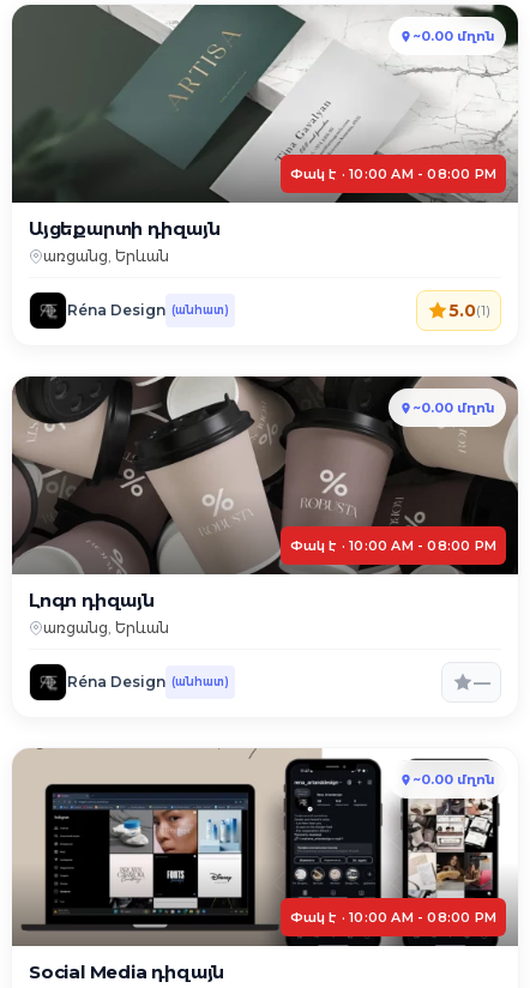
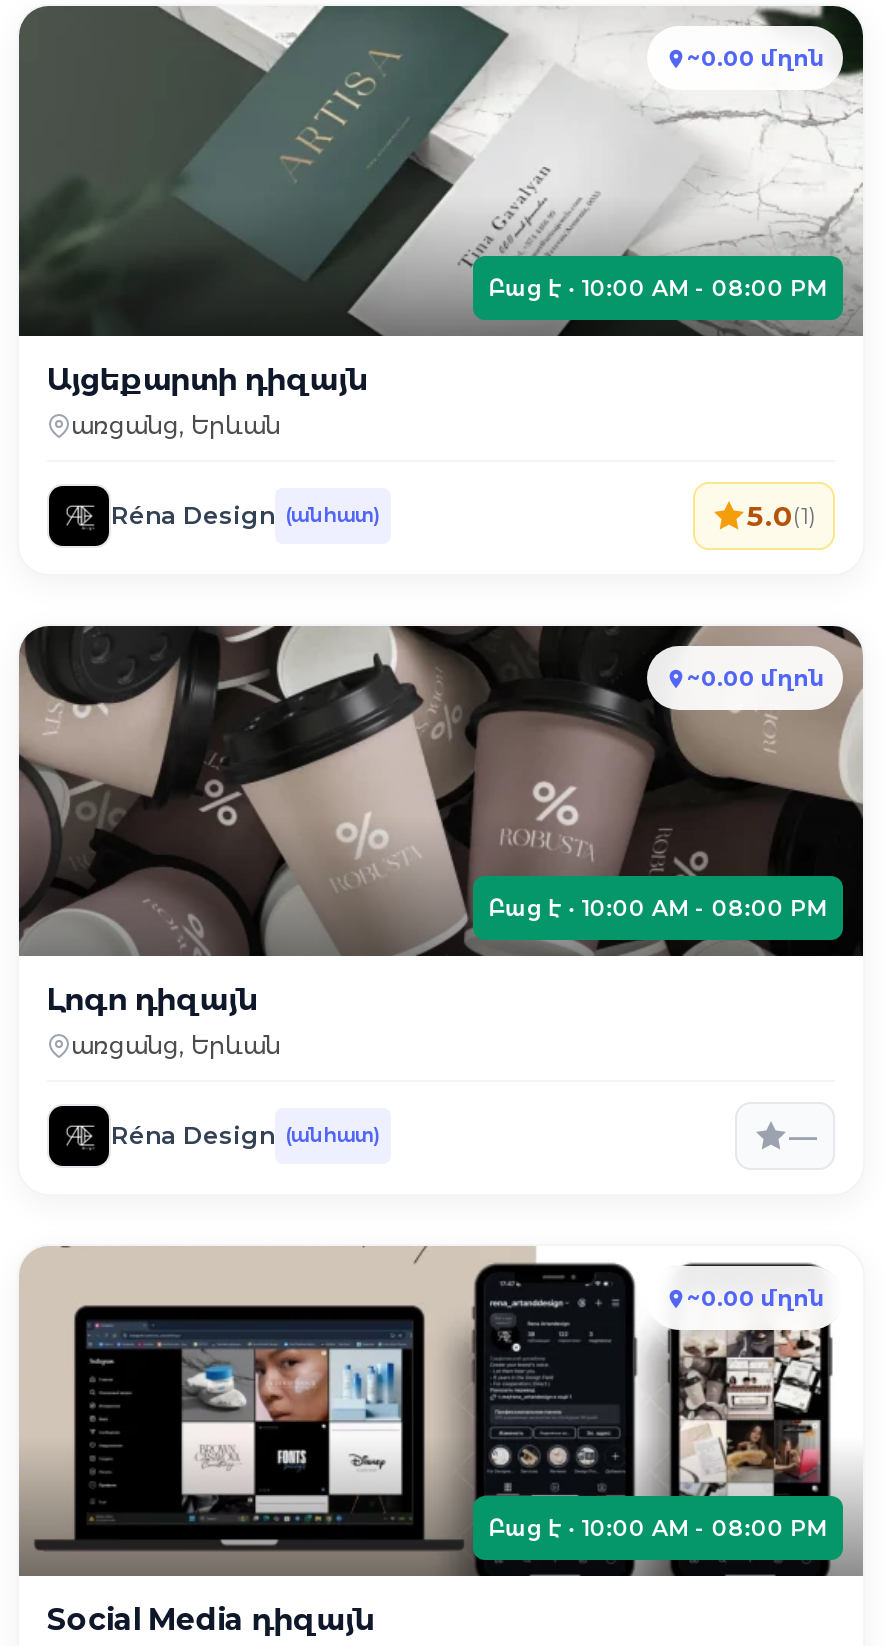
[290,165,496,182] Փակ է · 10:00 AM - 08:00 PM -> [488,274,827,302] Բաց է · 10:00 AM - 08:00 PM
[290,537,496,554] Փակ է · 10:00 AM - 08:00 PM -> [488,894,827,922] Բաց է · 10:00 AM - 08:00 PM
[290,909,496,926] Փակ է · 10:00 AM - 08:00 PM -> [488,1514,827,1542] Բաց է · 10:00 AM - 08:00 PM

